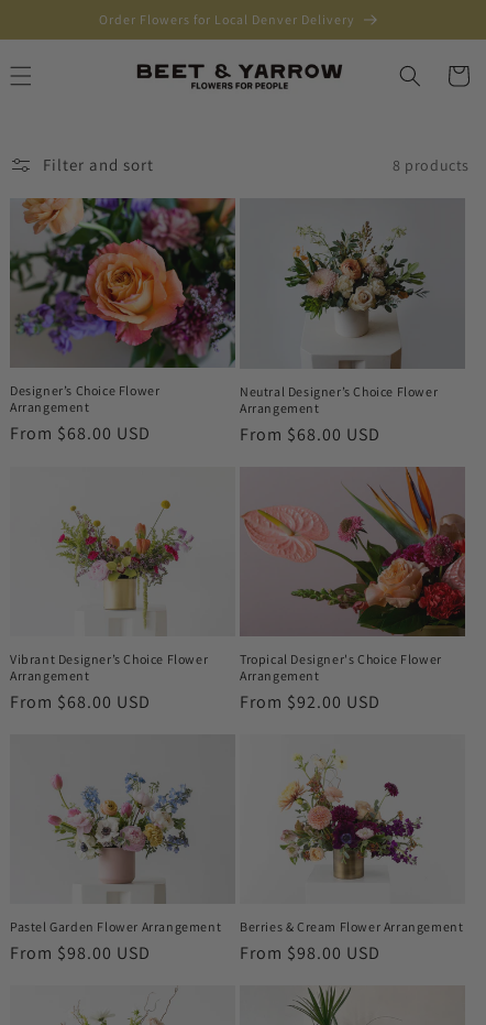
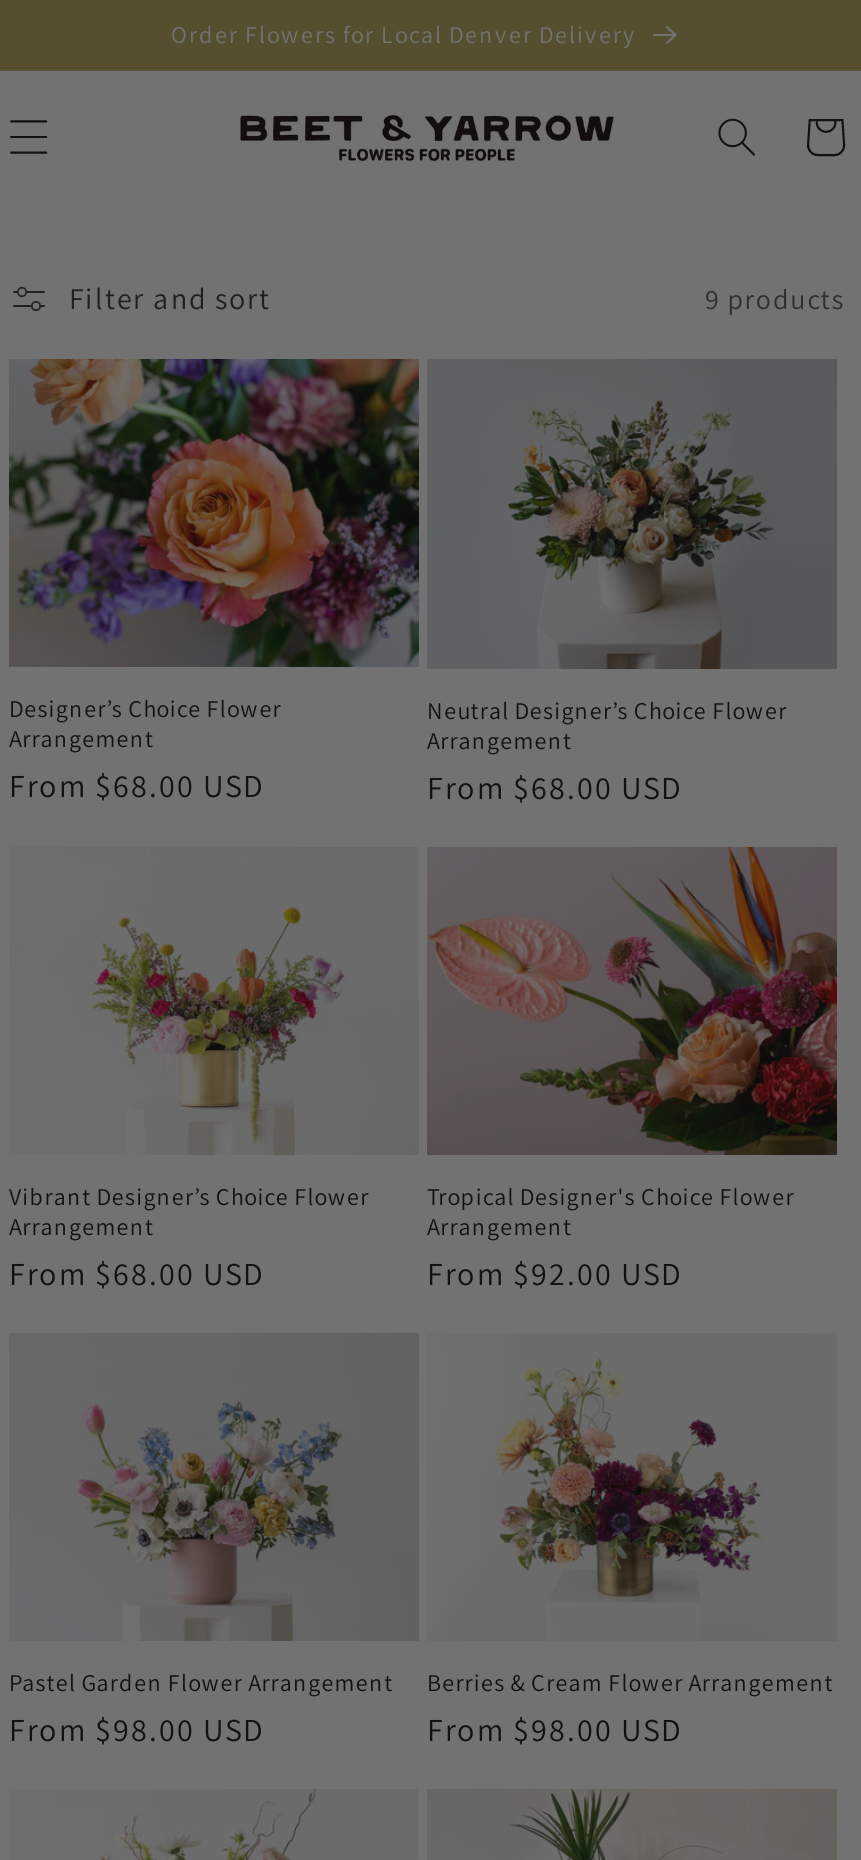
[393,155,470,175] 8 products -> [705,280,845,316] 9 products

